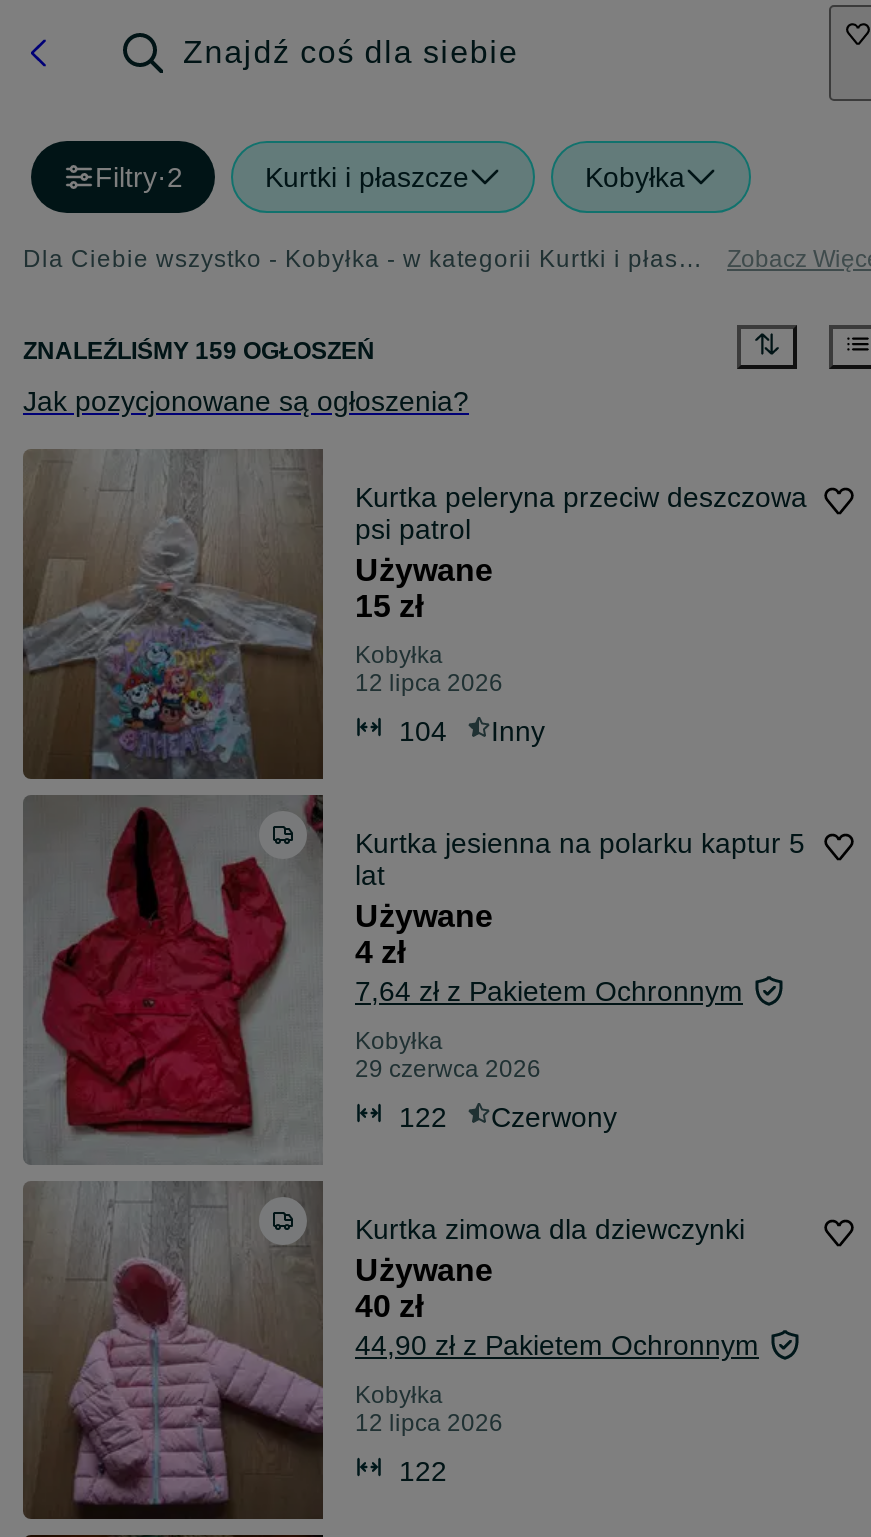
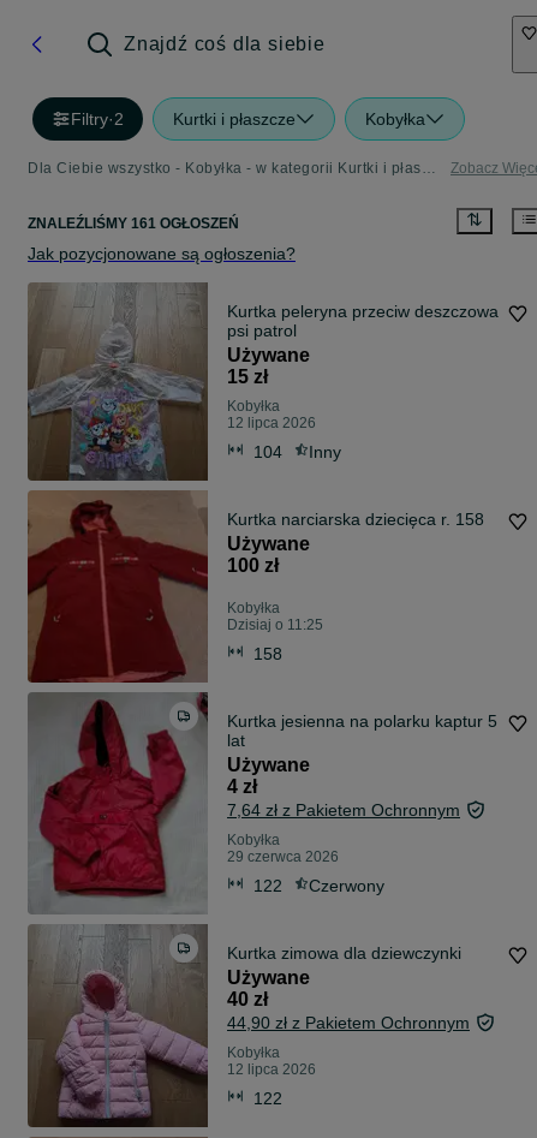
[23,338,375,366] ZNALEŹLIŚMY 159 OGŁOSZEŃ -> [28,215,239,232] ZNALEŹLIŚMY 161 OGŁOSZEŃ
none -> [26,490,484,684] [image] | Kurtka narciarska dziecięca r. 158 | Używane | 100 zł | Kobyłka | Dzisiaj o 11:25 | 158

